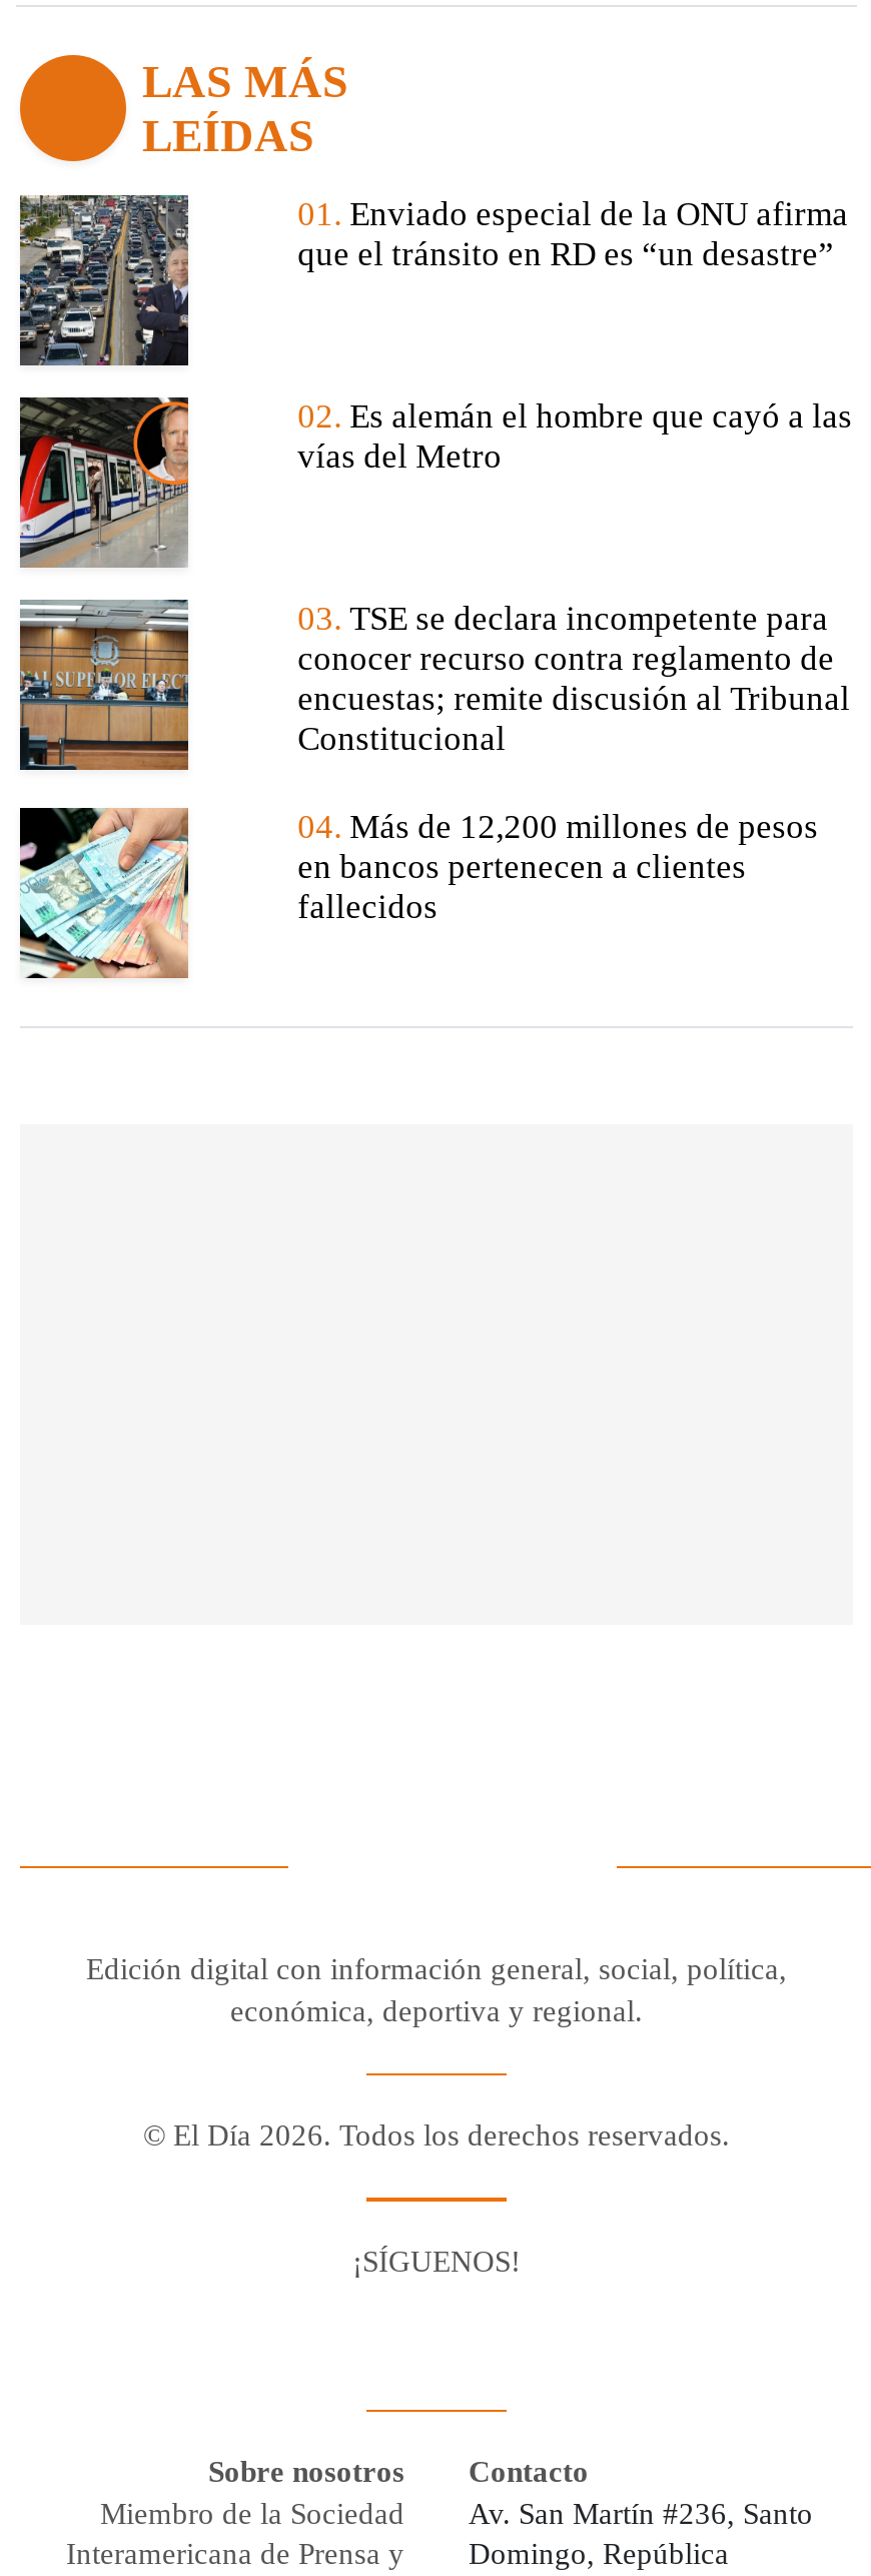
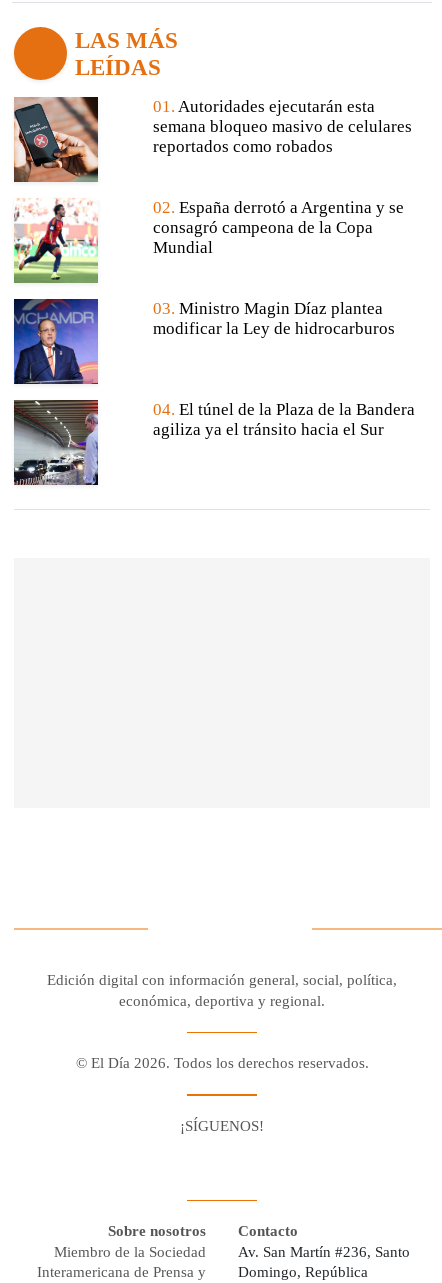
[18,193,190,367] [image] -> [13,96,99,183] [image]
[298,194,848,272] 01. Enviado especial de la ONU afirma | que el tránsito en RD es “un desastre” -> [153,96,412,155] 01. Autoridades ejecutarán esta | semana bloqueo masivo de celulares | reportados como robados
[18,395,190,568] [image] -> [13,198,99,283] [image]
[298,396,852,475] 02. Es alemán el hombre que cayó a las | vías del Metro -> [153,197,404,256] 02. España derrotó a Argentina y se | consagró campeona de la Copa | Mundial
[18,598,190,772] [image] -> [13,299,99,385] [image]
[298,599,850,757] 03. TSE se declara incompetente para | conocer recurso contra reglamento de | encuestas; remite discusión al Tribunal | Constitucional -> [153,298,395,337] 03. Ministro Magin Díaz plantea | modificar la Ley de hidrocarburos
[20,806,190,980] [image] -> [13,399,99,486] [image]
[298,807,818,925] 04. Más de 12,200 millones de pesos | en bancos pertenecen a clientes | fallecidos -> [153,399,415,438] 04. El túnel de la Plaza de la Bandera | agiliza ya el tránsito hacia el Sur

